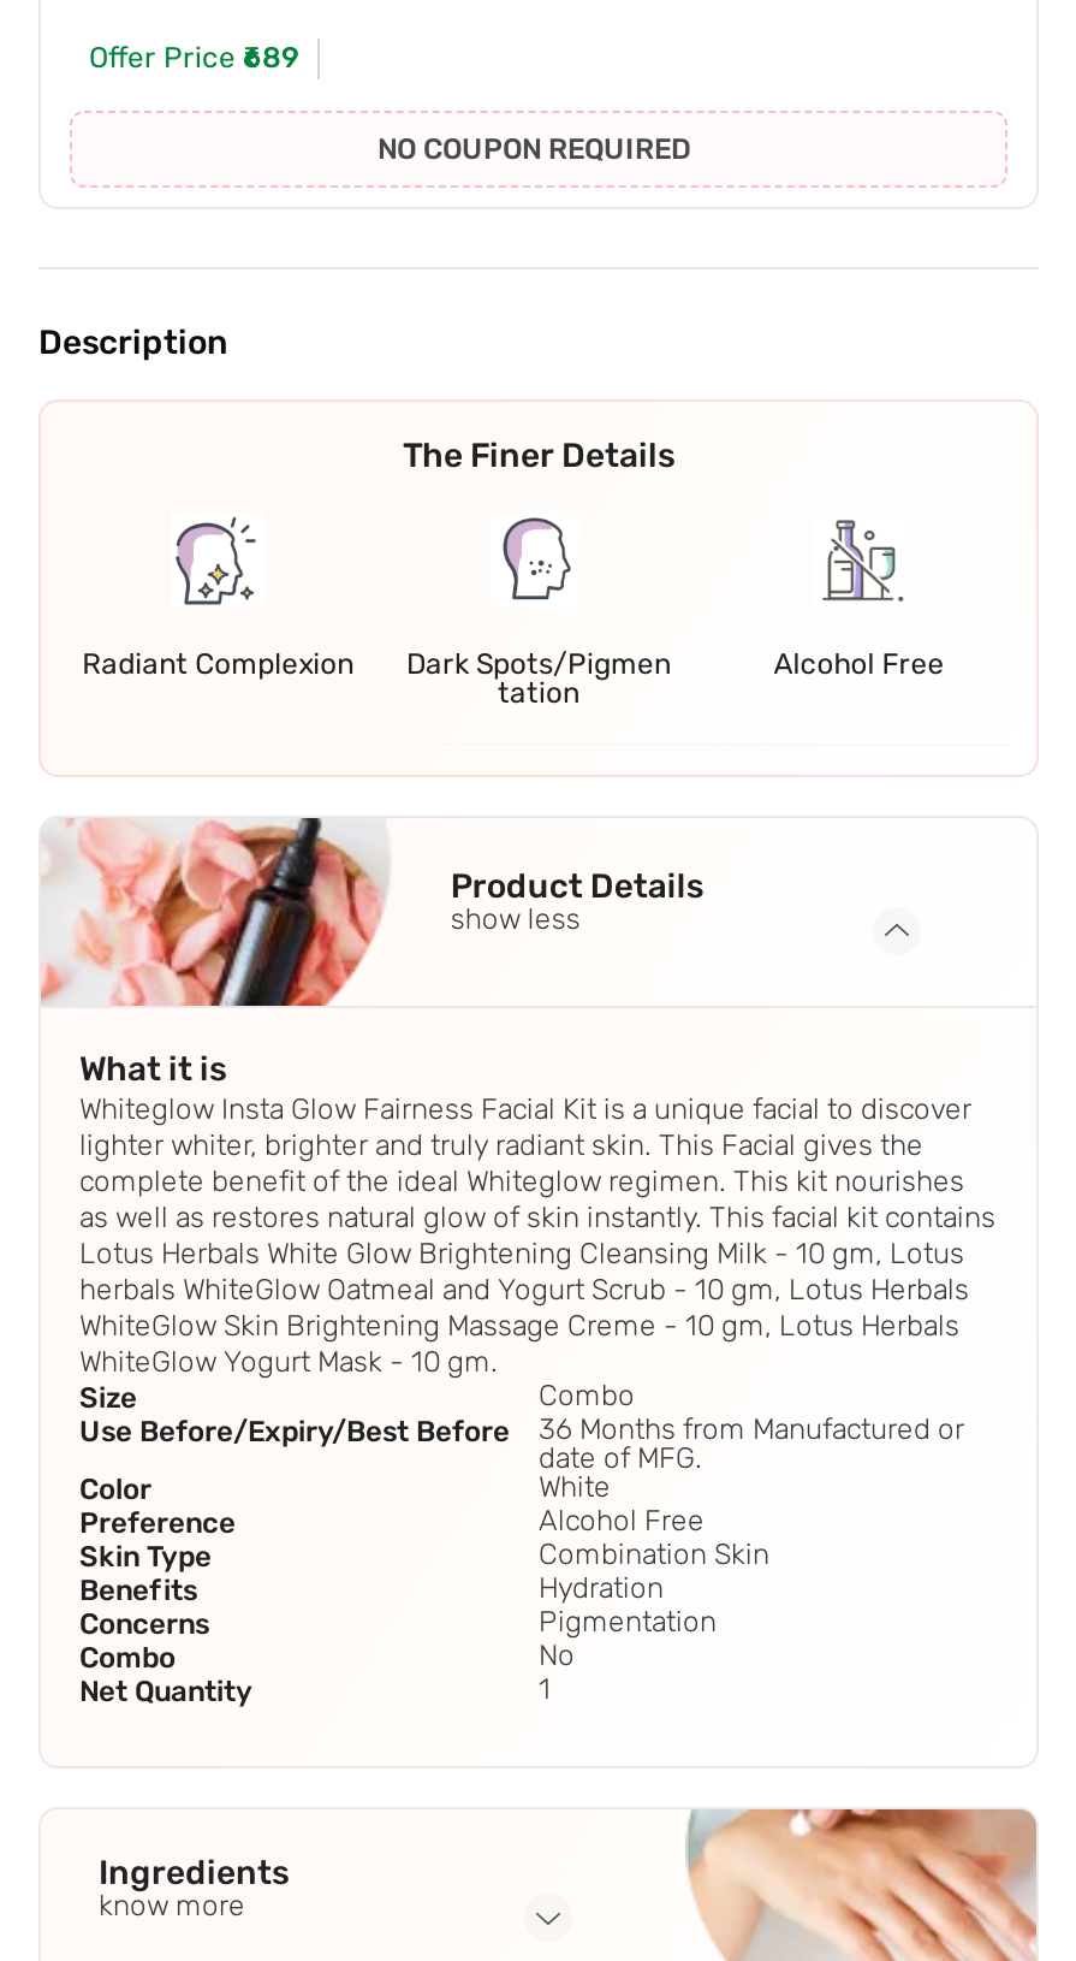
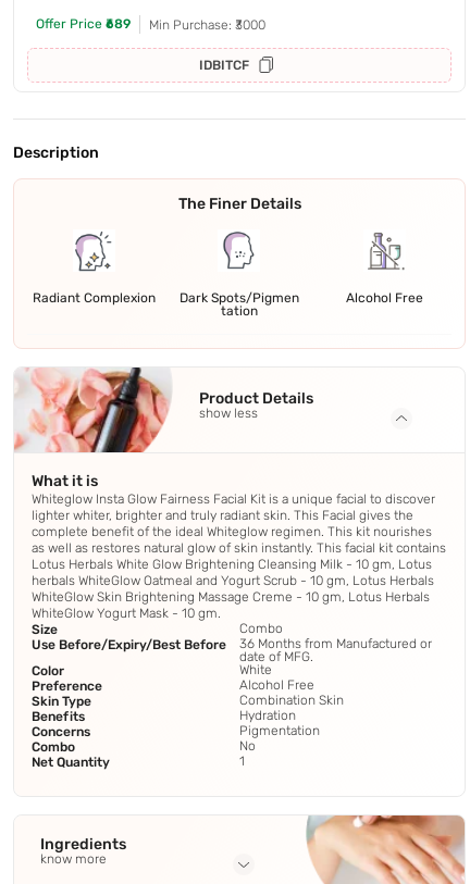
[378,133,690,167] NO COUPON REQUIRED -> [149,17,265,73] Min Purchase: ₹3000 | IDBITCF

